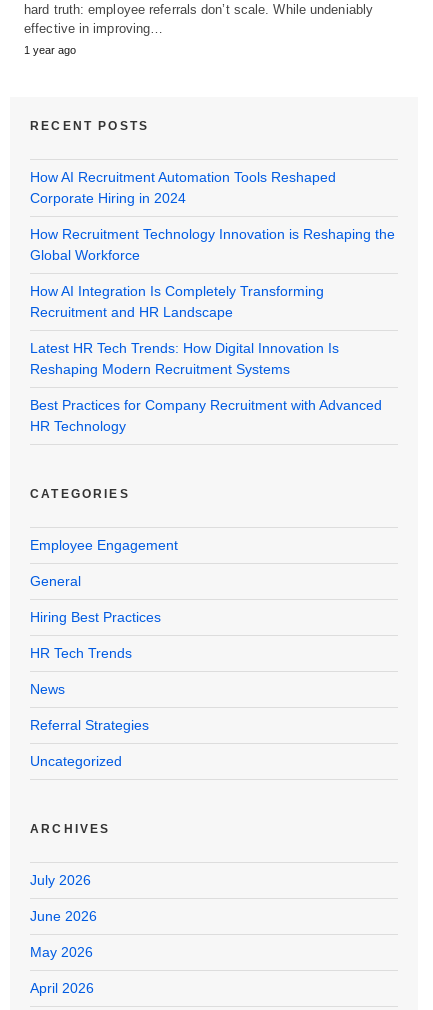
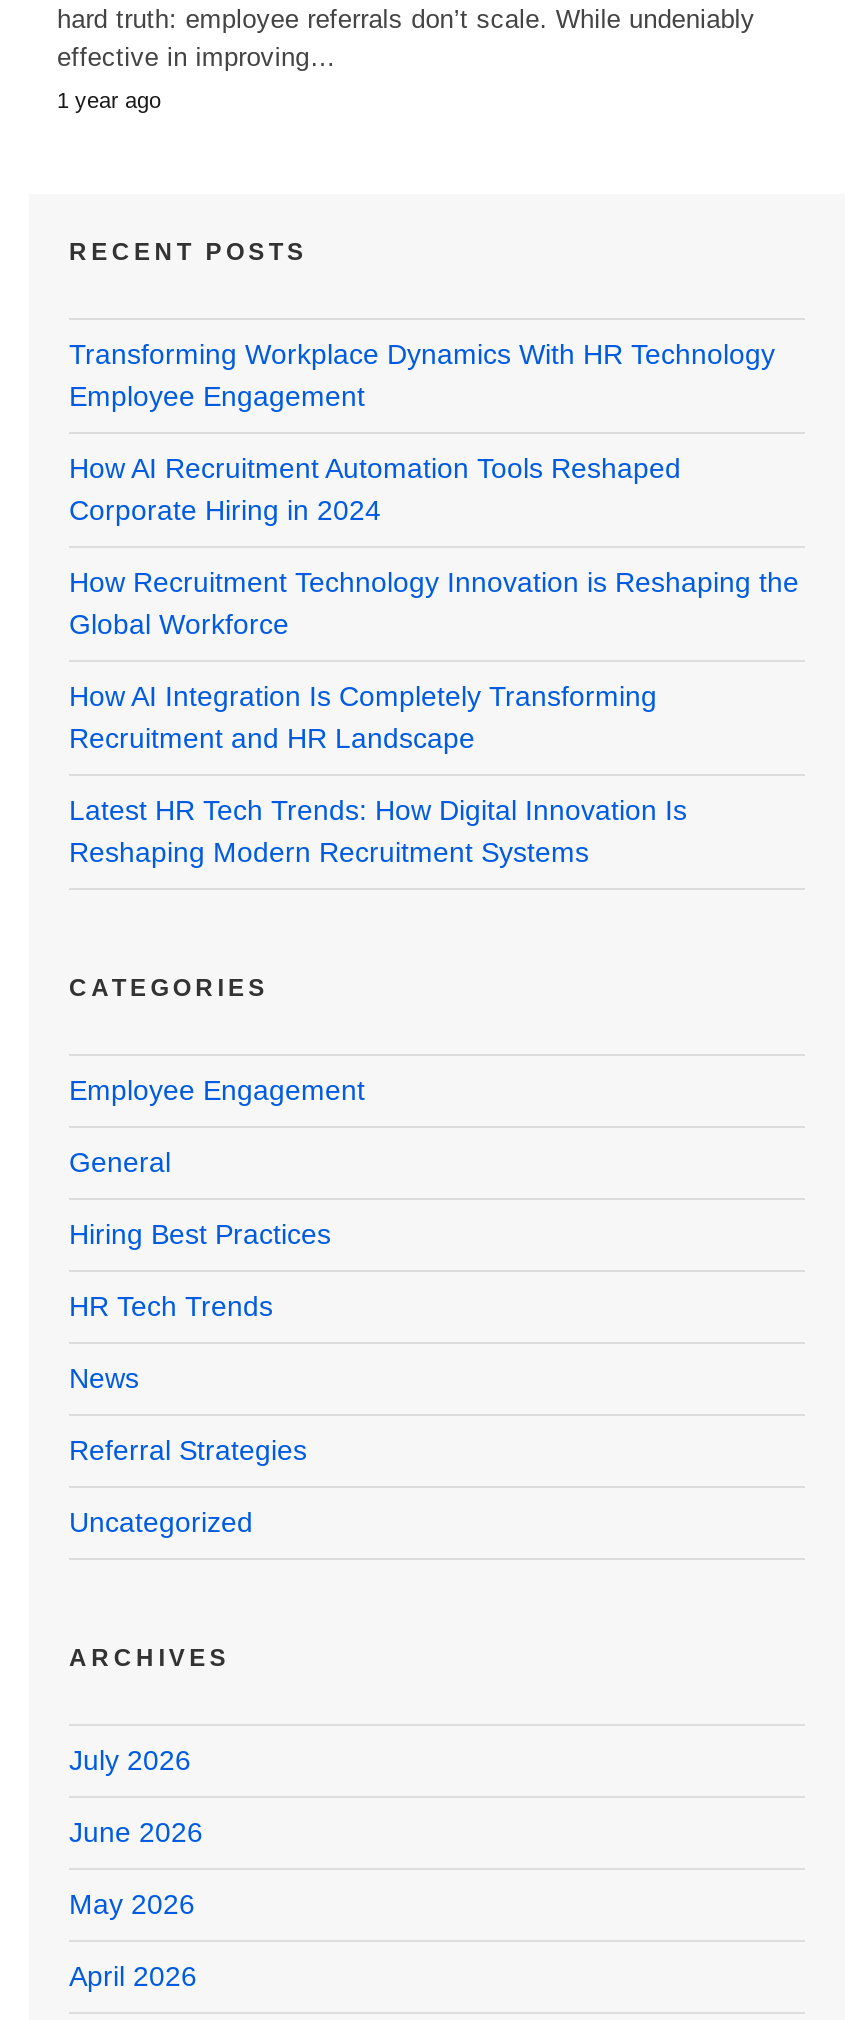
none -> [69,338,775,412] Transforming Workplace Dynamics With HR Technology | Employee Engagement
moved [30,169,395,377] -> [69,452,799,868]: How AI Recruitment Automation Tools Reshaped | Corporate Hiring in 2024 | How Recruitment Technology Innovation is Reshaping the | Global Workforce | How AI Integration Is Completely Transforming | Recruitment and HR Landscape | Latest HR Tech Trends: How Digital Innovation Is | Reshaping Modern Recruitment Systems
[30,397,382,434] Best Practices for Company Recruitment with Advanced | HR Technology -> none

